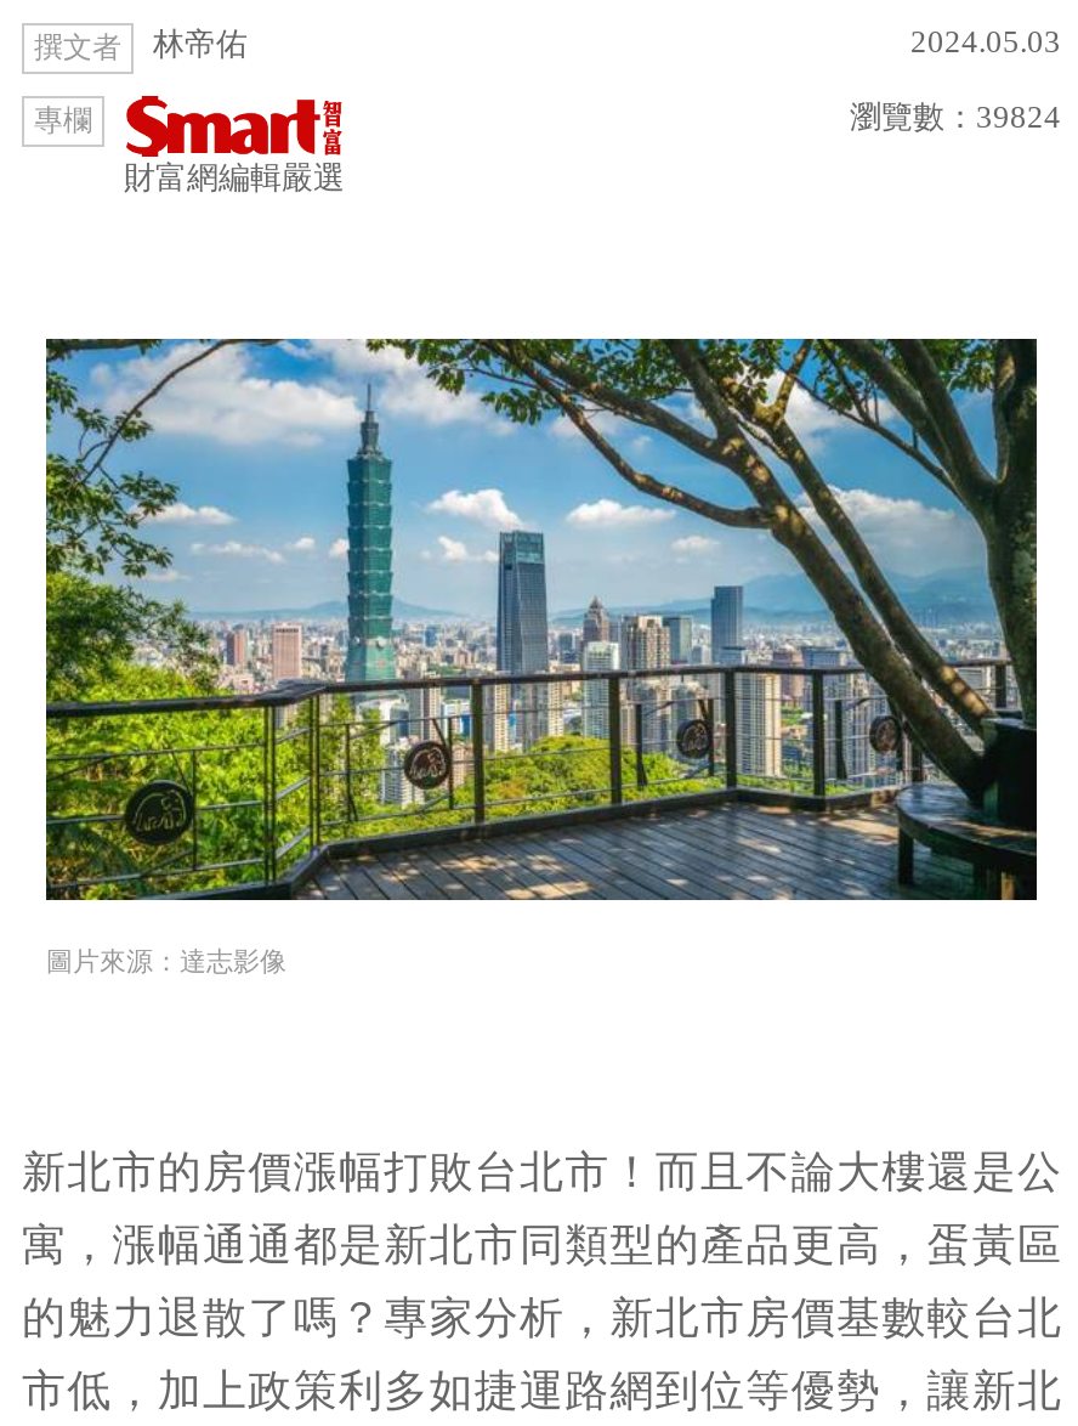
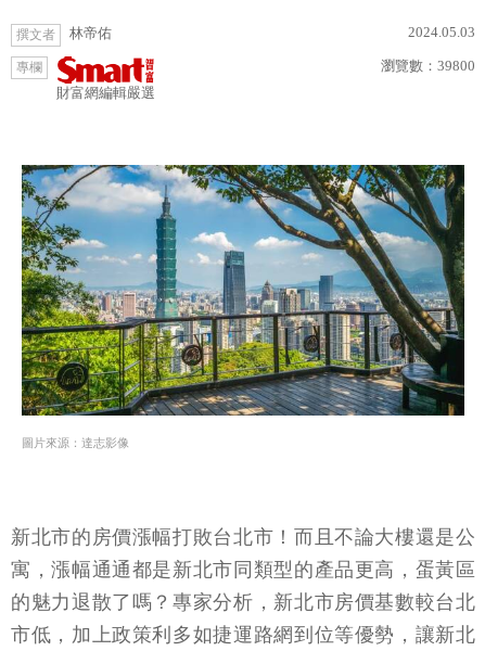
[850,98,1061,135] 瀏覽數：39824 -> [381,58,475,74] 瀏覽數：39800

